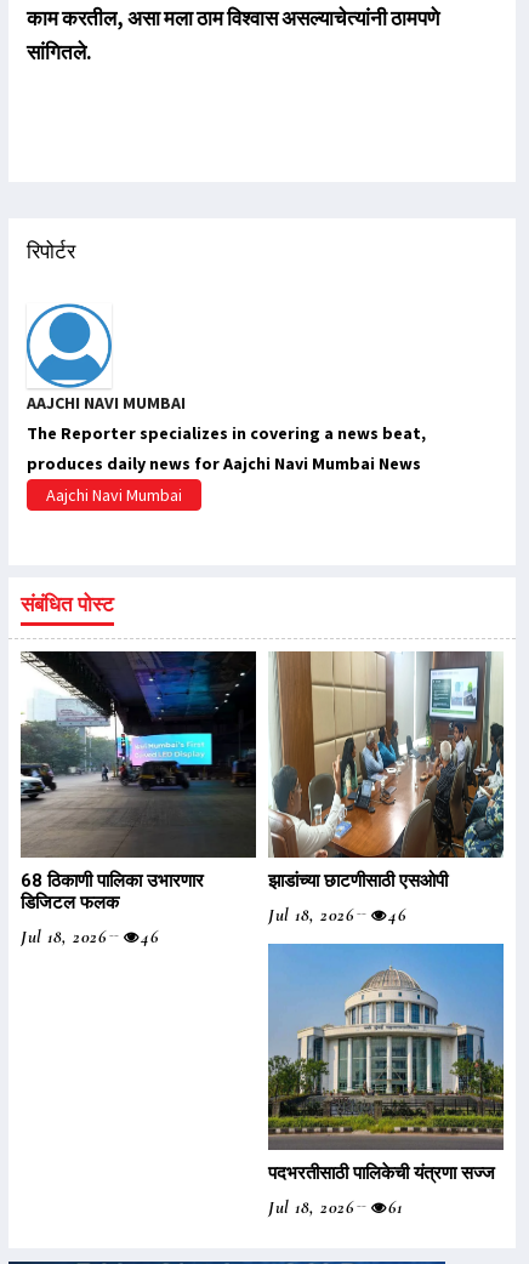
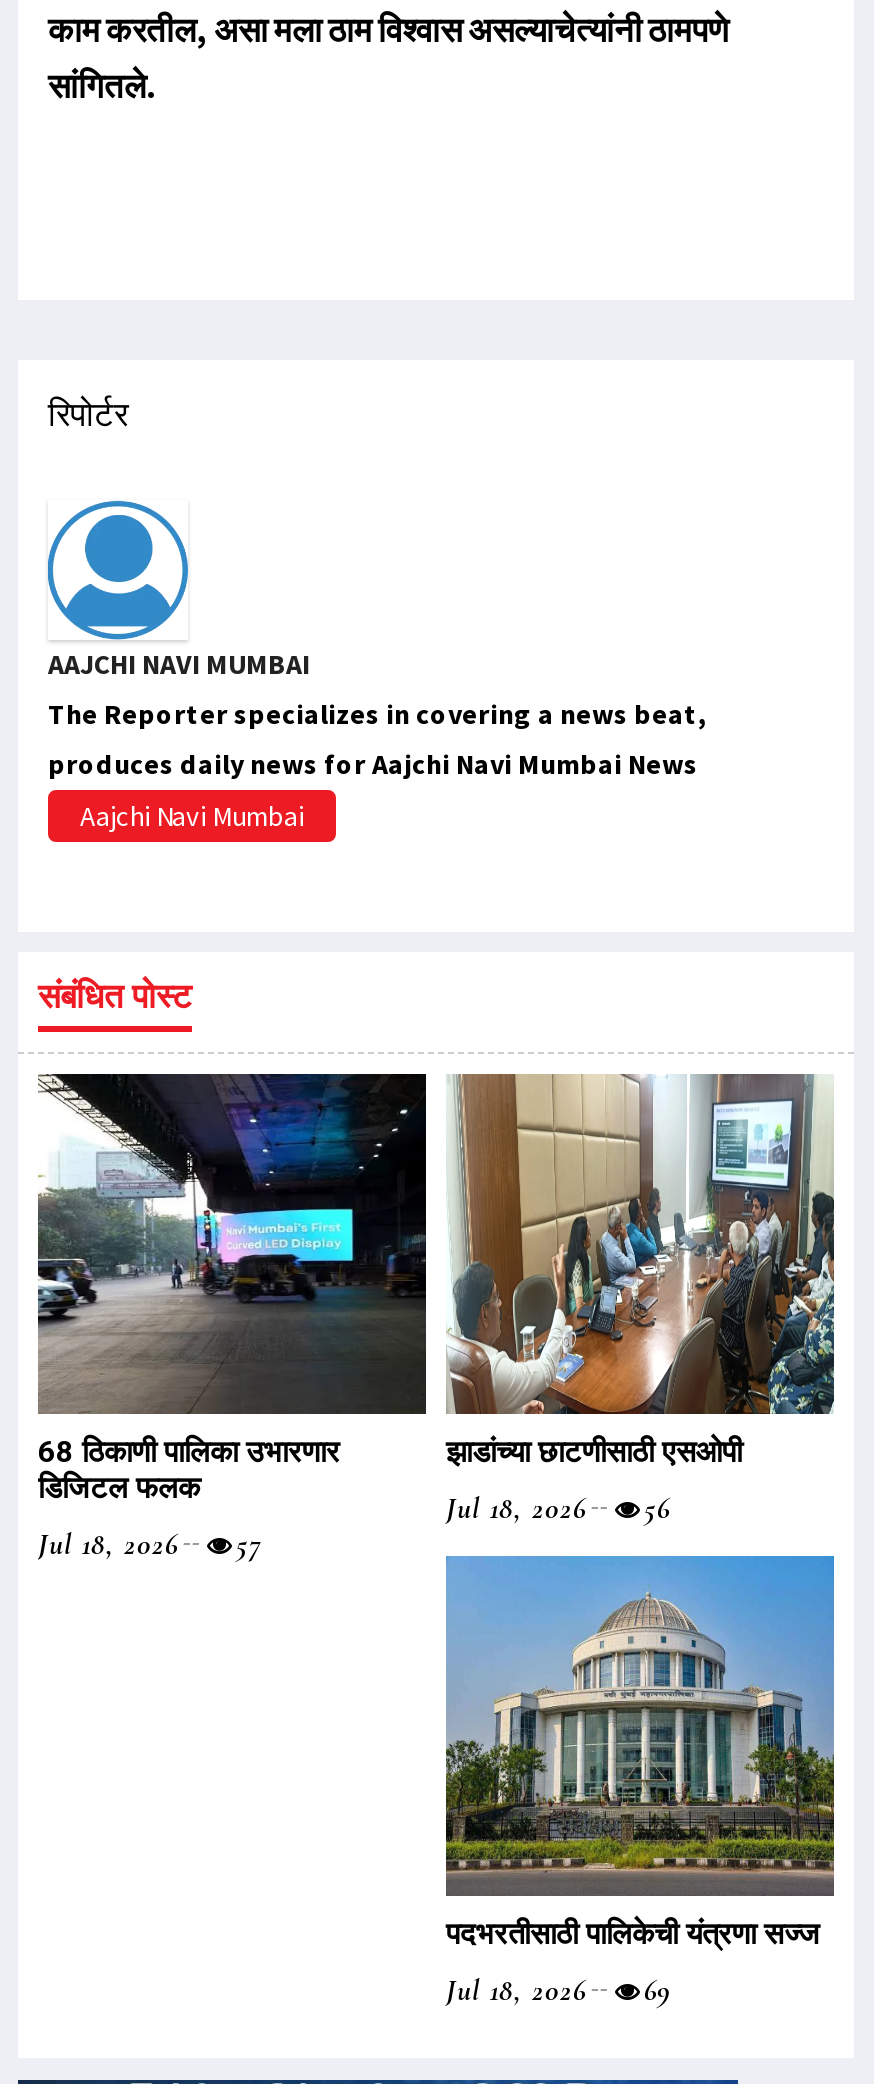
[268,904,405,926] Jul 18, 2026 46 -> [446,1490,670,1526] Jul 18, 2026 56
[21,926,158,948] Jul 18, 2026 46 -> [38,1526,262,1562] Jul 18, 2026 57
[268,1196,402,1218] Jul 18, 2026 61 -> [446,1972,670,2008] Jul 18, 2026 69

